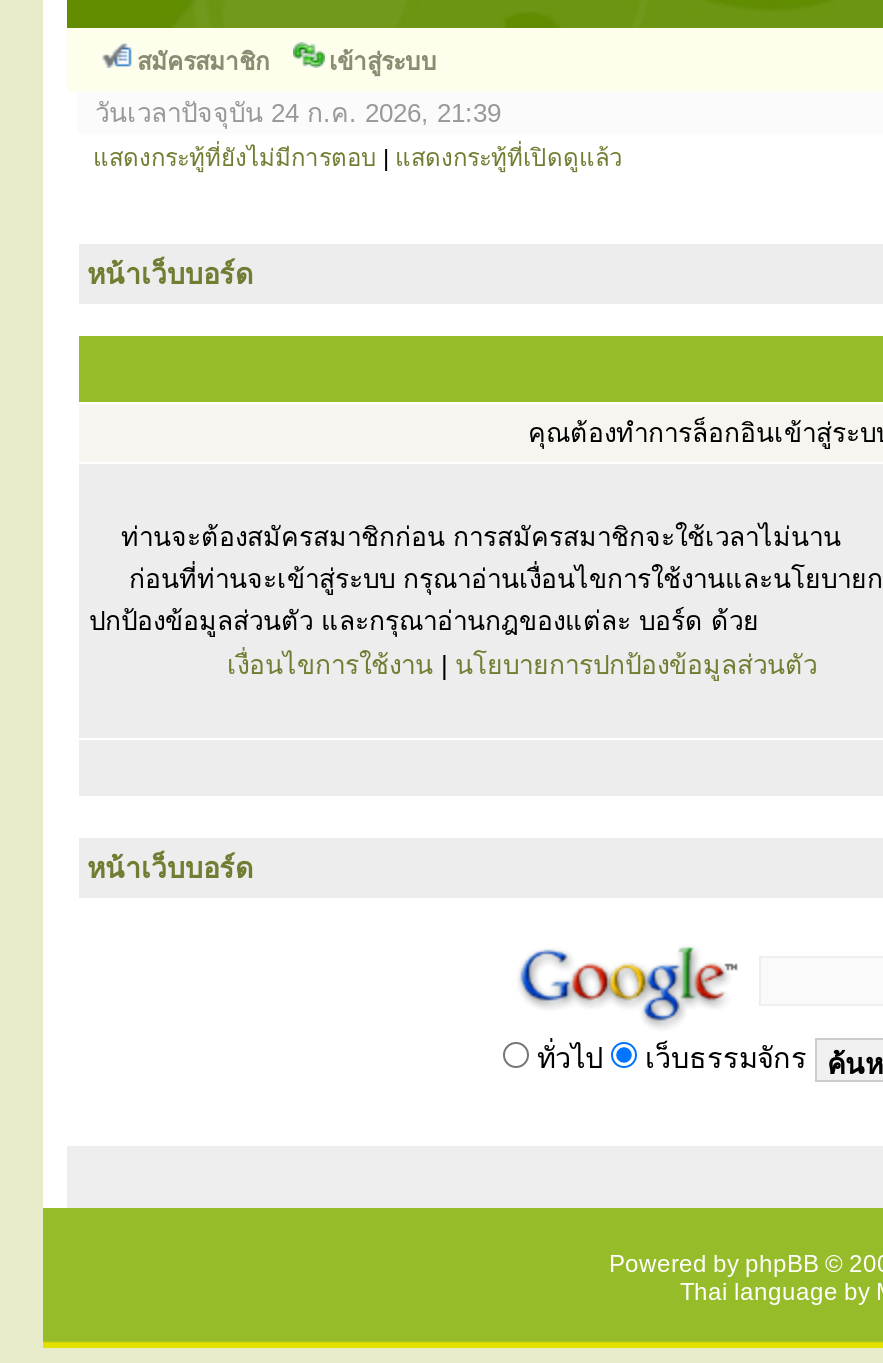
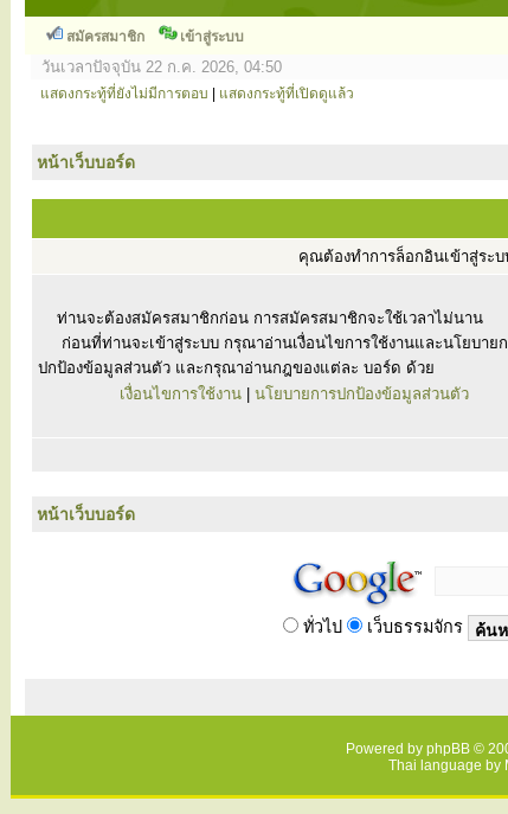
[95,98,517,128] วันเวลาปัจจุบัน 24 ก.ค. 2026, 21:39 -> [41,58,291,76] วันเวลาปัจจุบัน 22 ก.ค. 2026, 04:50

